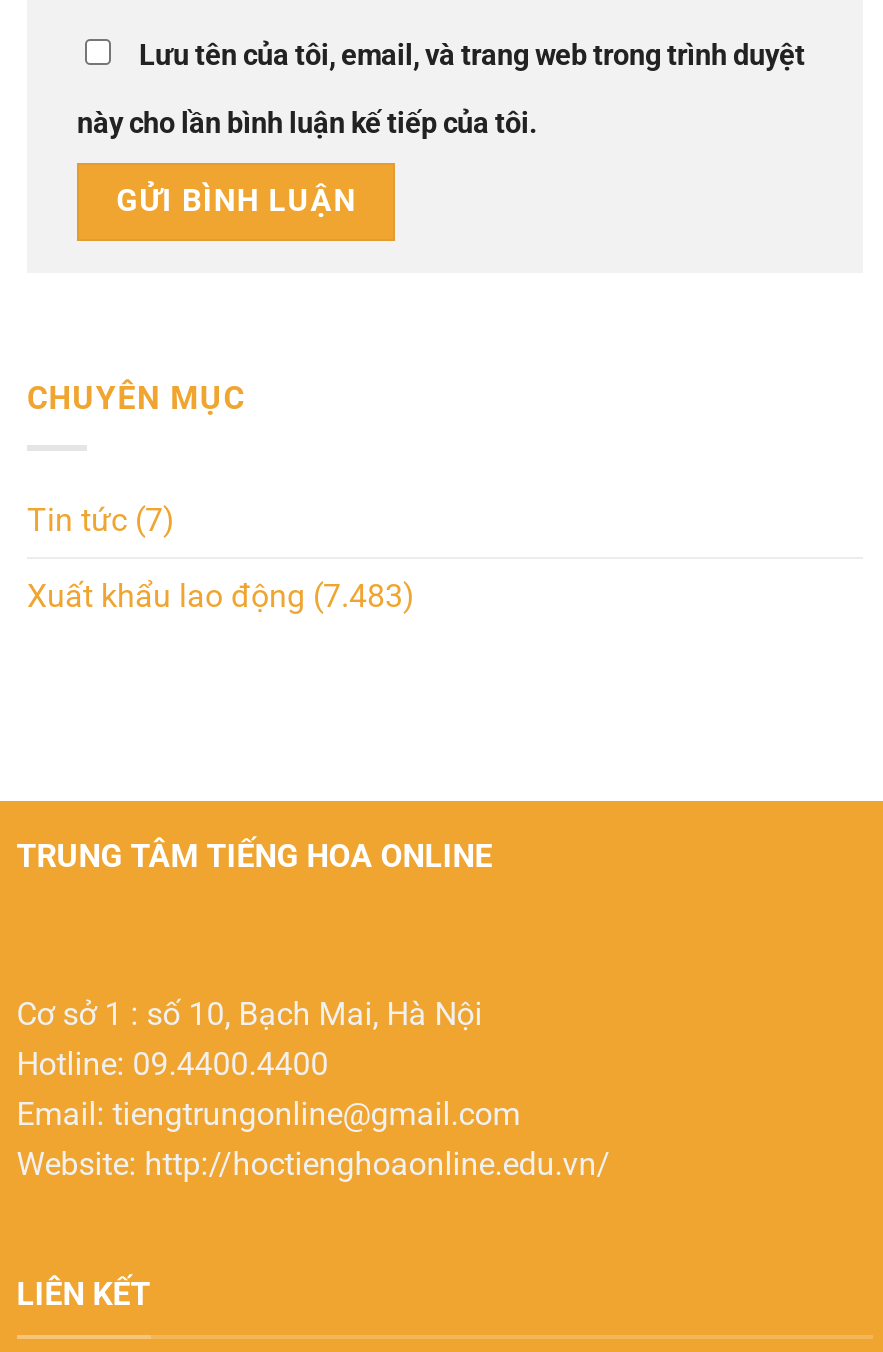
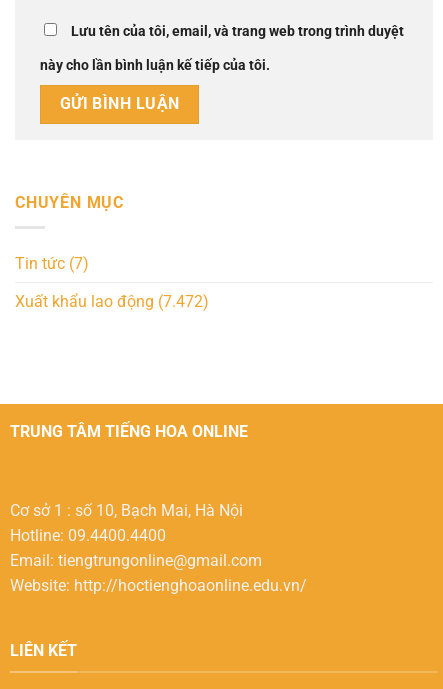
[27,577,415,615] Xuất khẩu lao động (7.483) -> [15,292,209,311] Xuất khẩu lao động (7.472)

